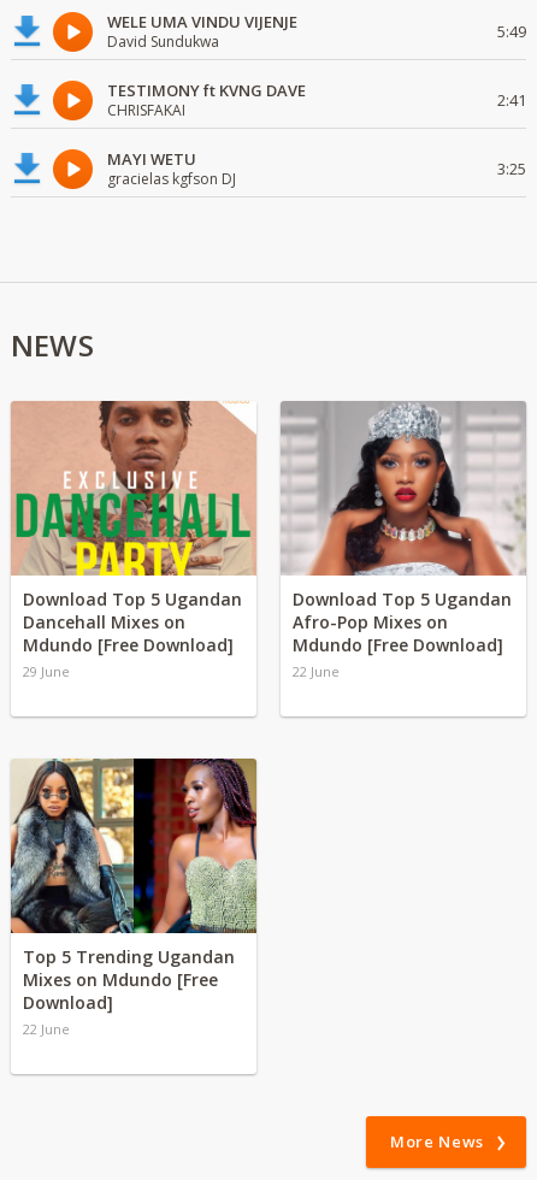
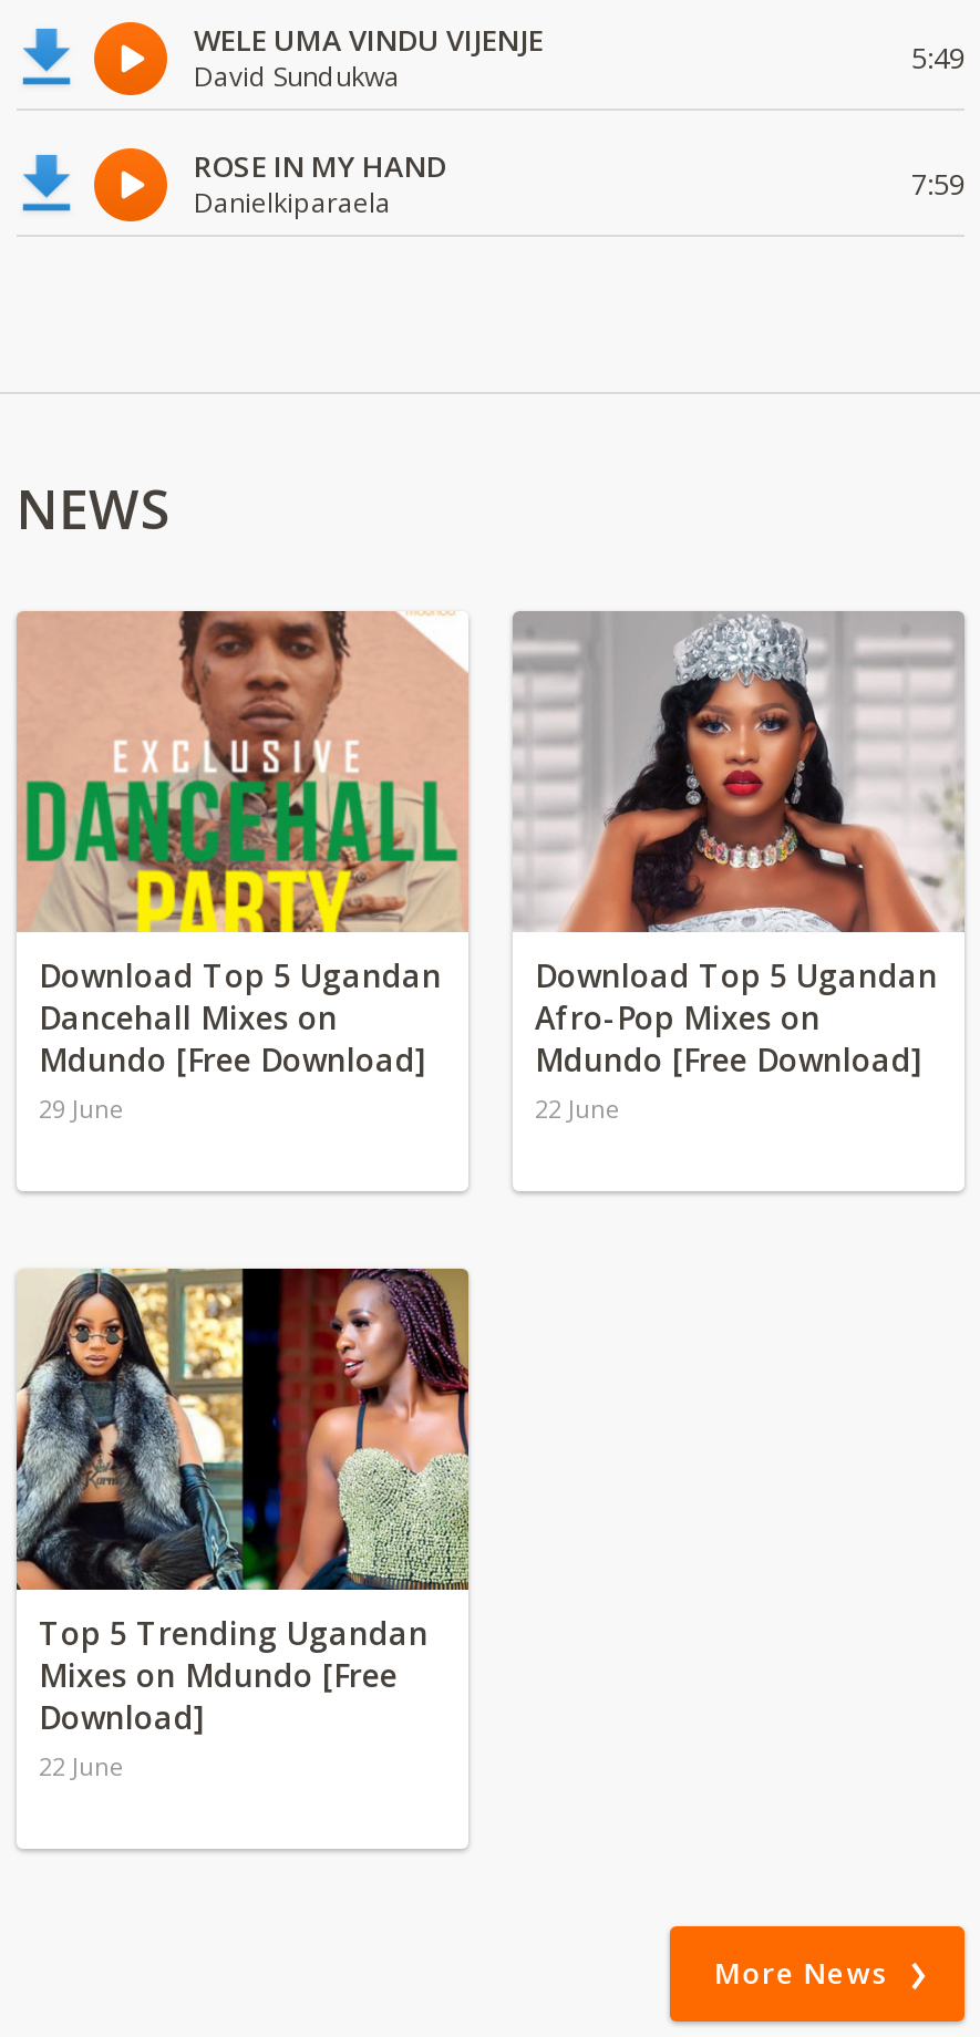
[107,79,526,189] TESTIMONY ft KVNG DAVE | CHRISFAKAI | 2:41 | MAYI WETU | gracielas kgfson DJ | 3:25 -> [194,146,964,221] ROSE IN MY HAND | Danielkiparaela | 7:59

